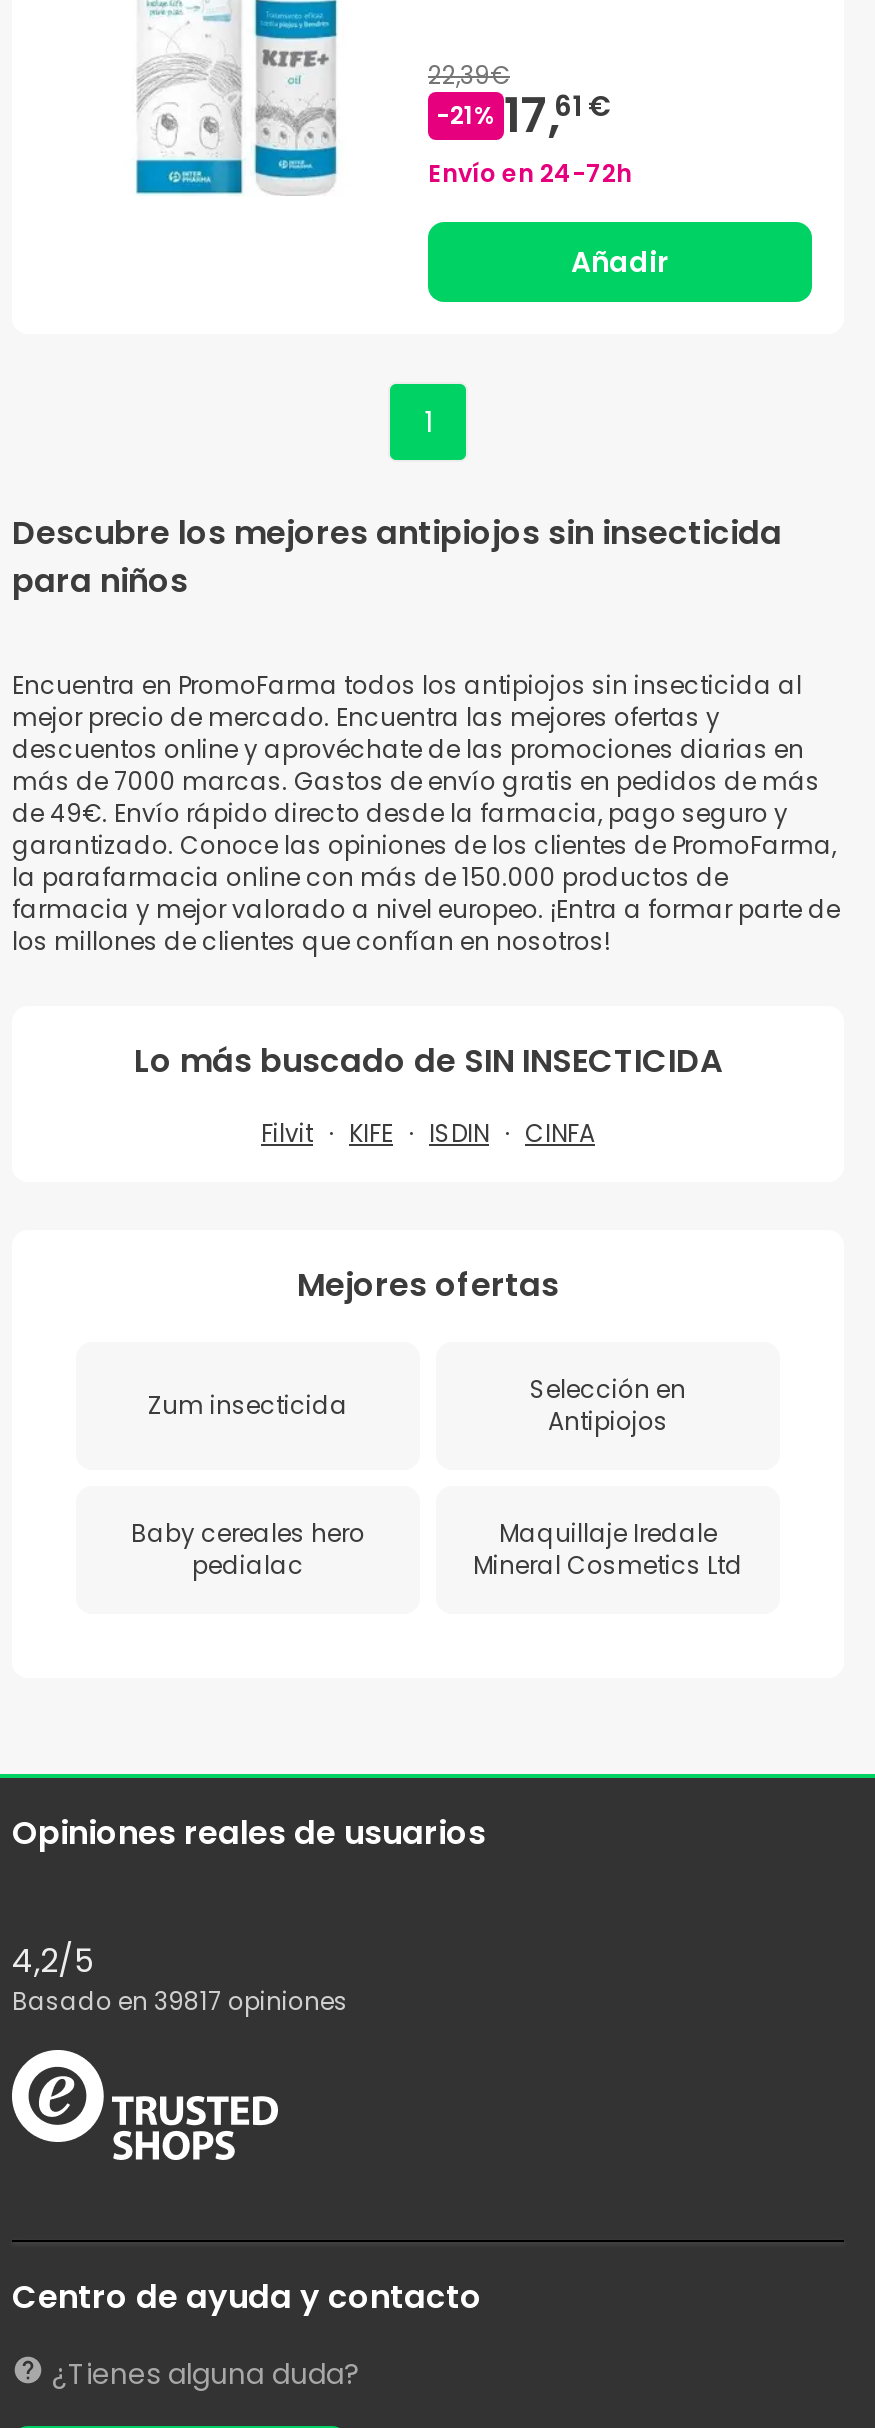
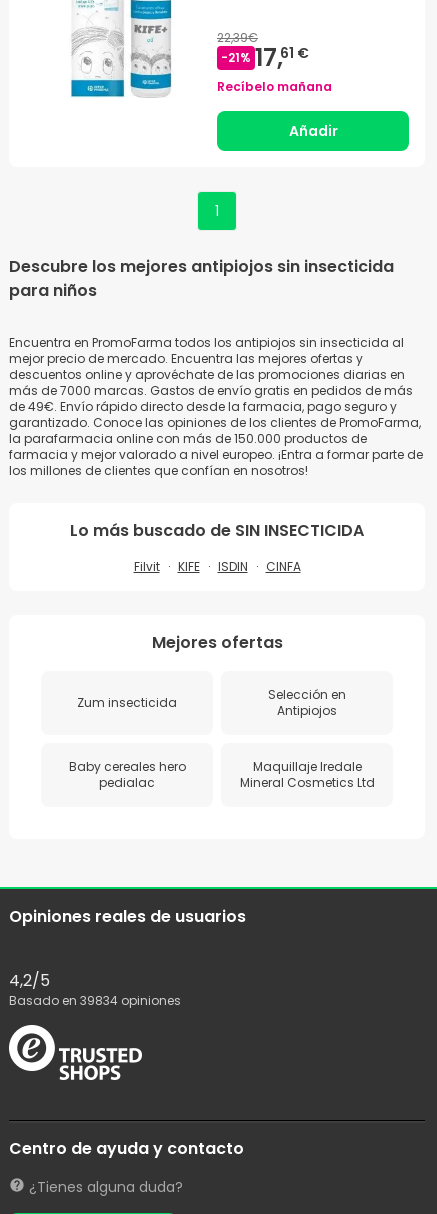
[428,155,632,189] Envío en 24-72h -> [217,78,332,95] Recíbelo mañana
[12,1983,348,2017] Basado en 39817 opiniones -> [9,992,181,1009] Basado en 39834 opiniones

